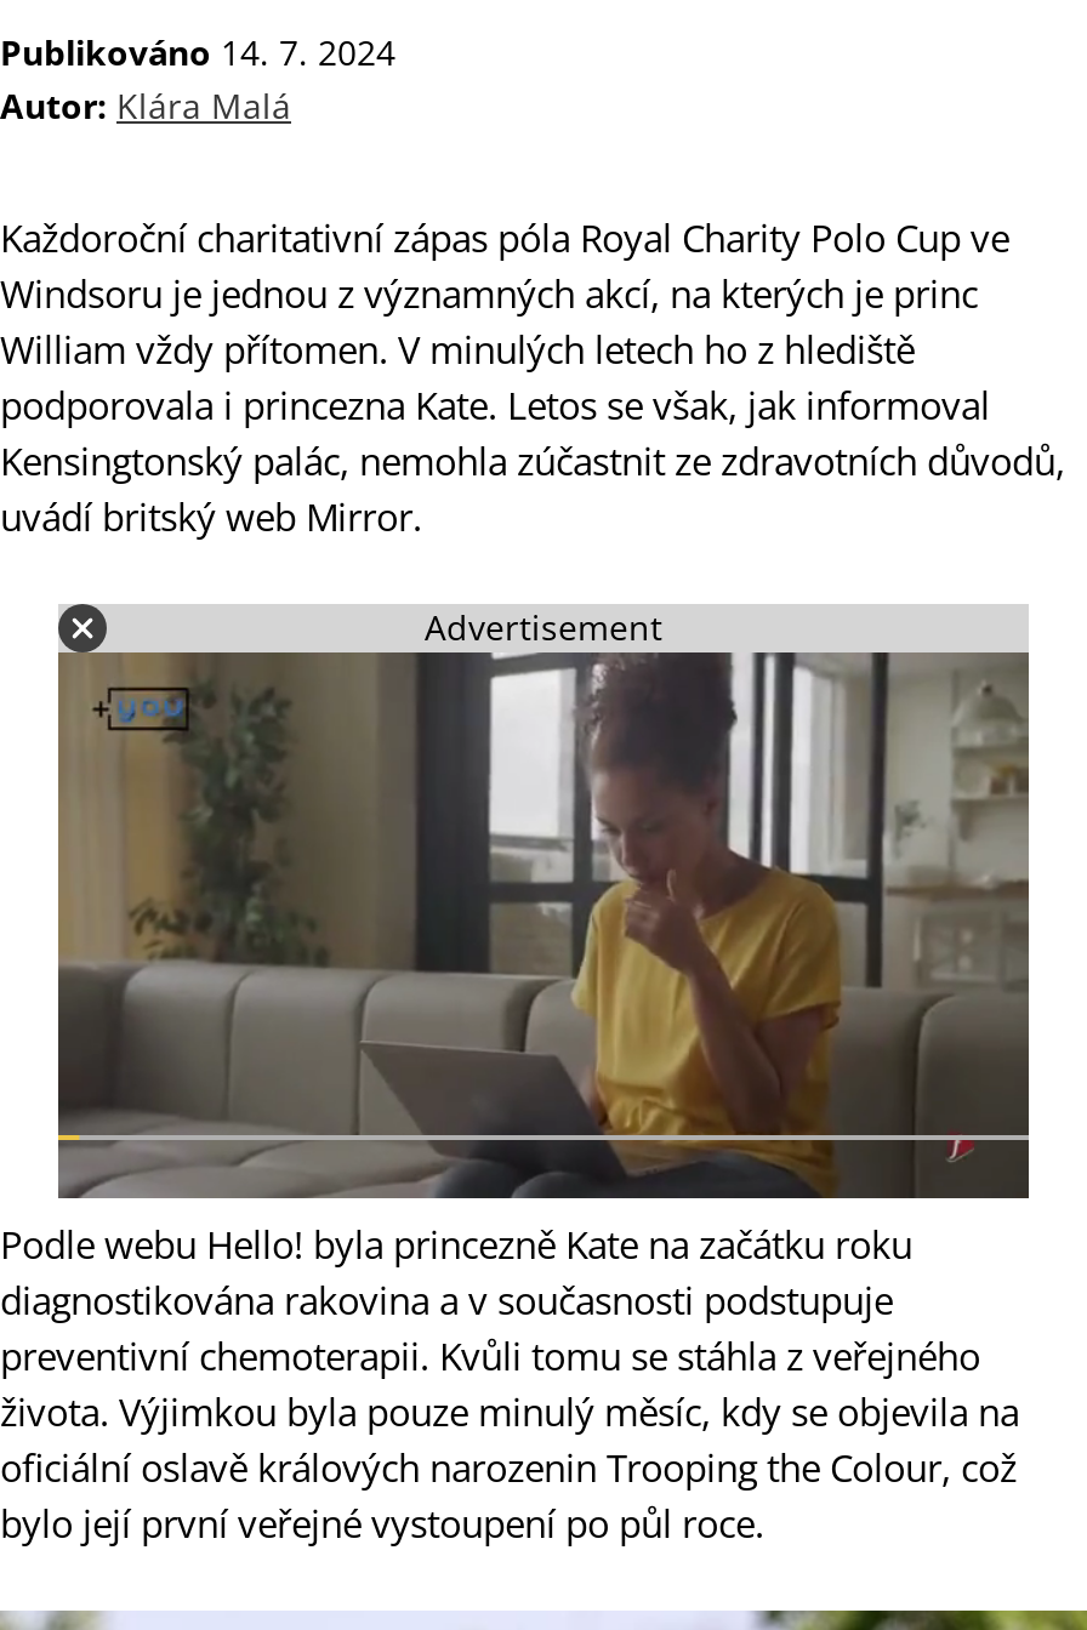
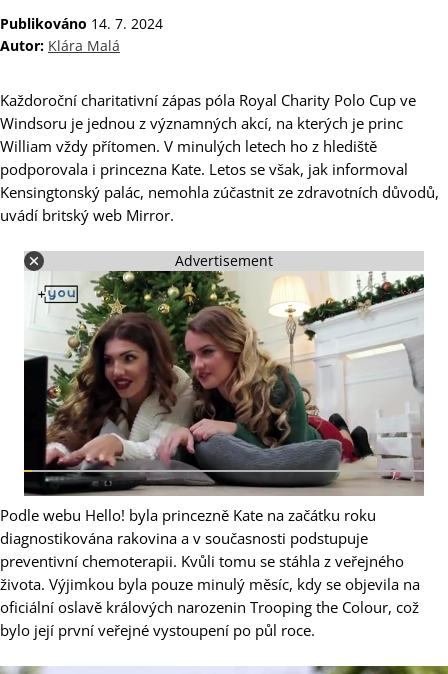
[56,650,1031,1198] [image] -> [23,270,424,496] [image]

